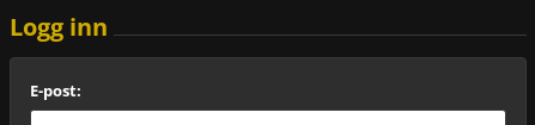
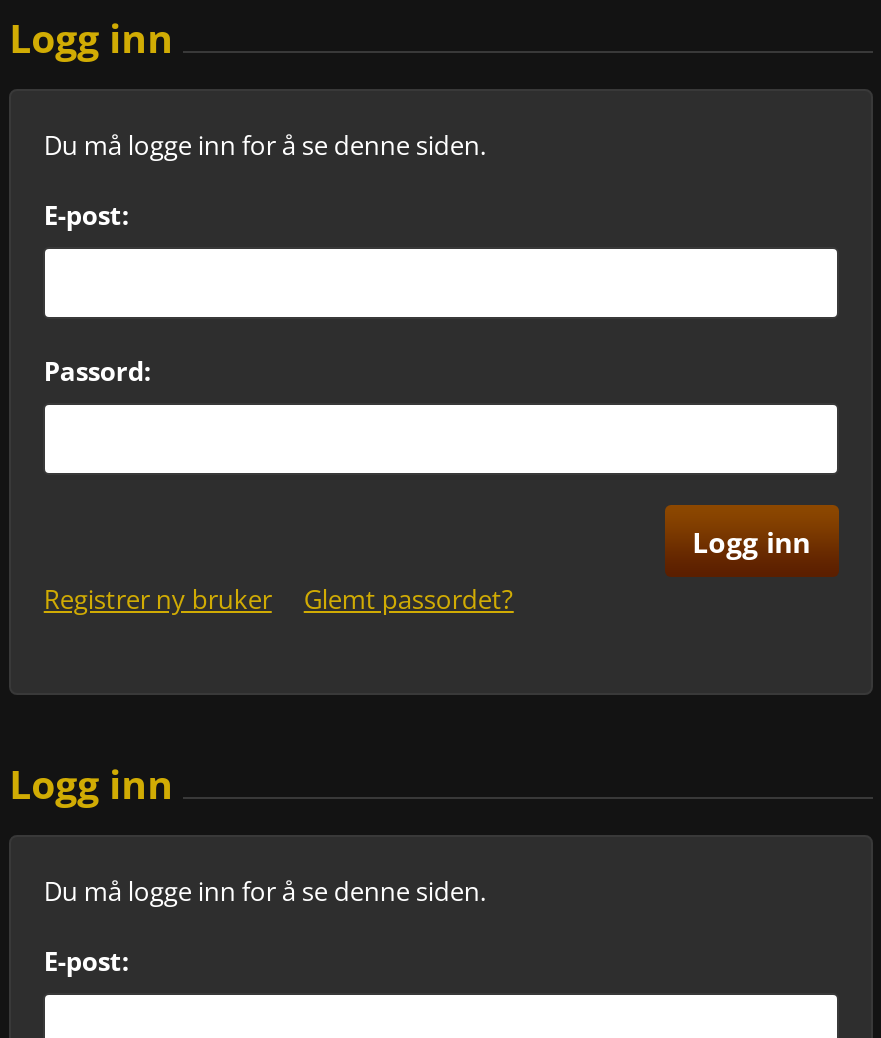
none -> [9,756,486,908] Logg inn | Du må logge inn for å se denne siden.
none -> [44,127,486,233] Du må logge inn for å se denne siden. | E-post:
none -> [44,353,152,389] Passord:
none -> [44,581,514,617] Registrer ny bruker | Glemt passordet?
none -> [661,501,839,581] [image]

